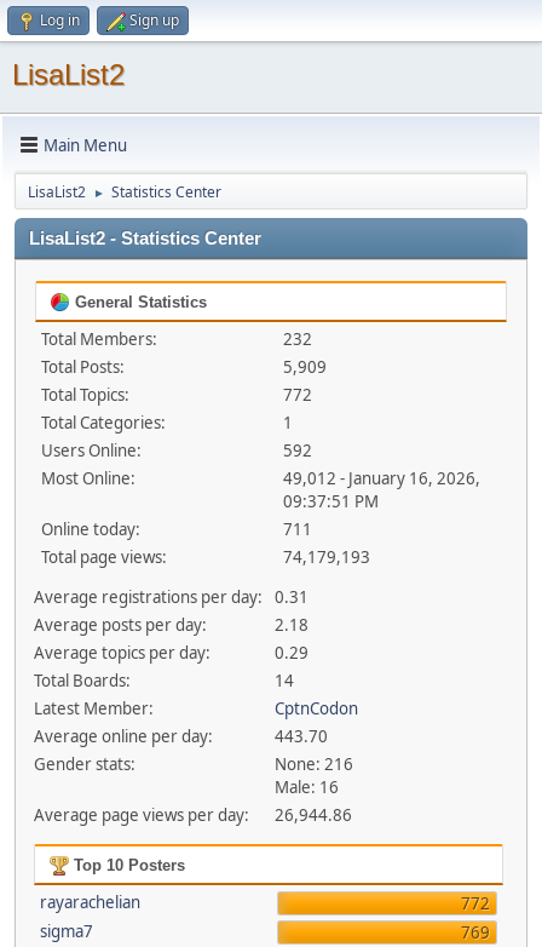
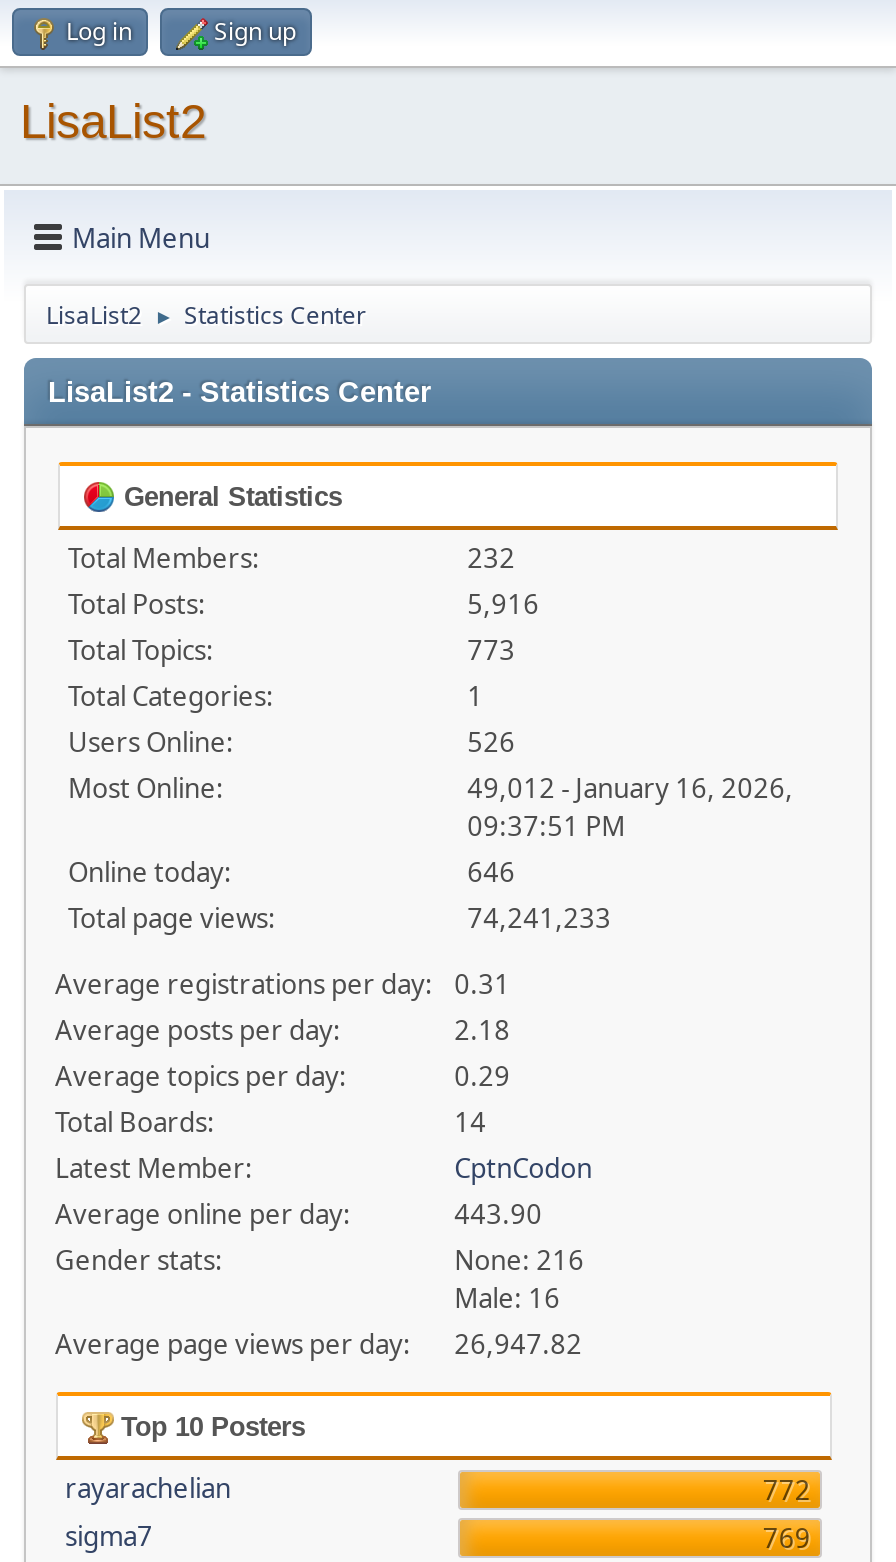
[283,356,326,378] 5,909 -> [467,586,539,622] 5,916
[283,384,312,406] 772 -> [467,632,515,668] 773
[283,440,312,461] 592 -> [467,724,515,760] 526
[283,518,312,540] 711 -> [467,854,515,890] 646
[283,546,370,568] 74,179,193 -> [467,900,611,936] 74,241,233
[275,725,328,747] 443.70 -> [454,1196,542,1232] 443.90
[33,804,352,826] Average page views per day: 26,944.86 -> [55,1326,582,1362] Average page views per day: 26,947.82

